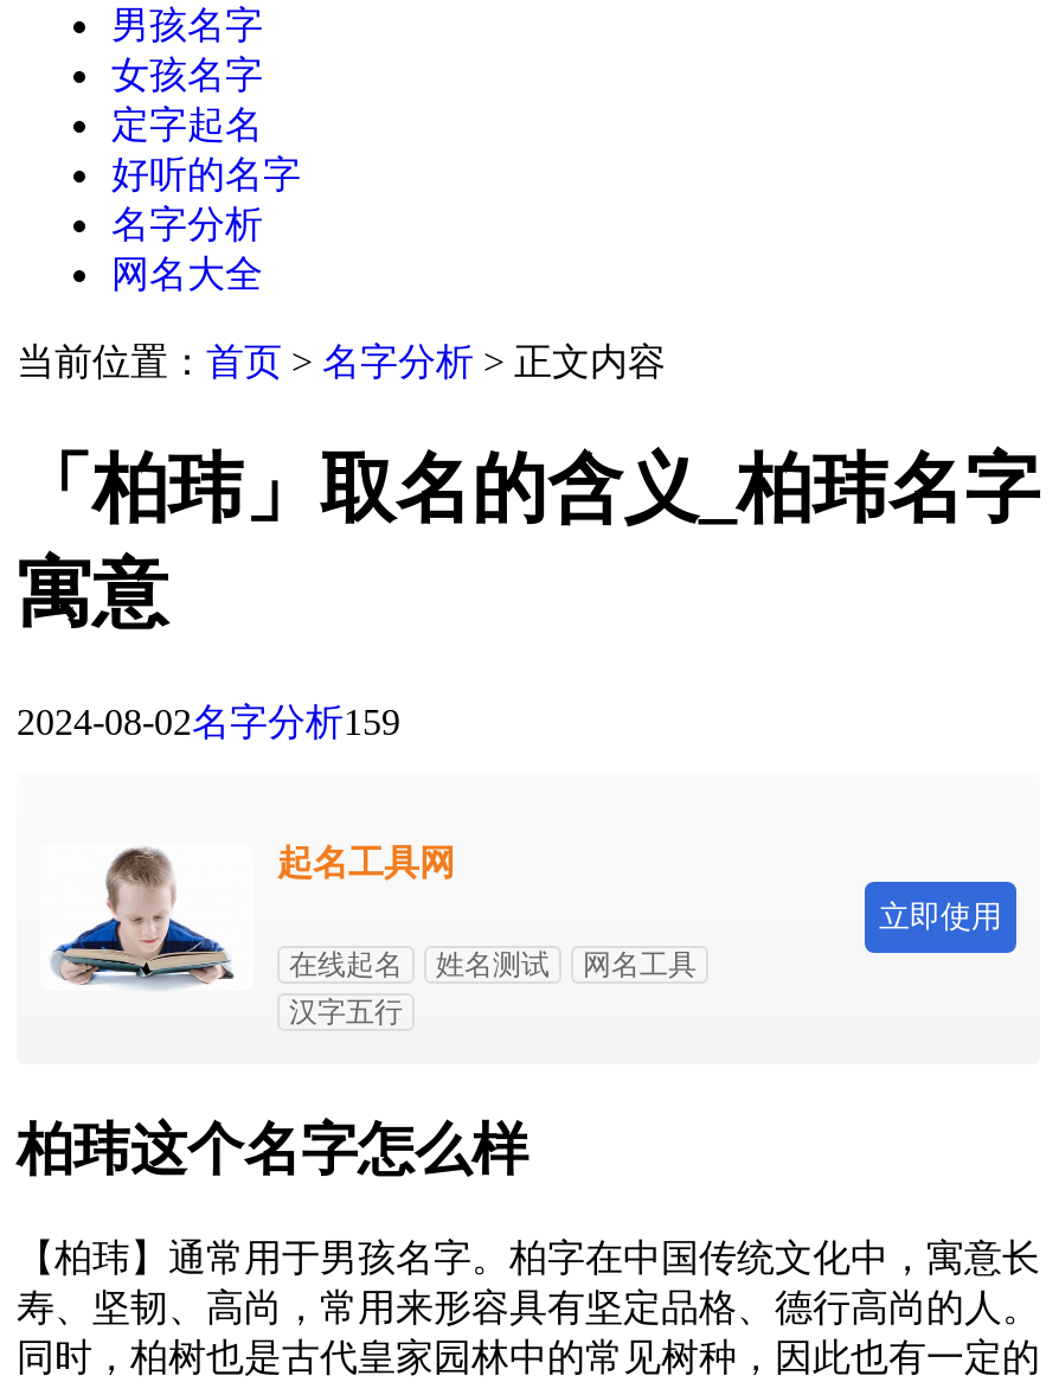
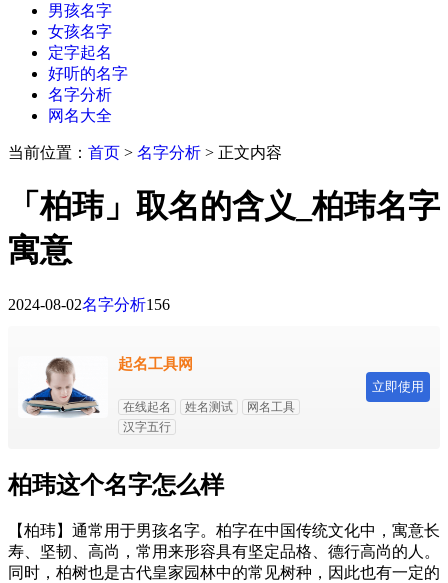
[17,701,400,742] 2024-08-02名字分析159 -> [8,296,170,313] 2024-08-02名字分析156

